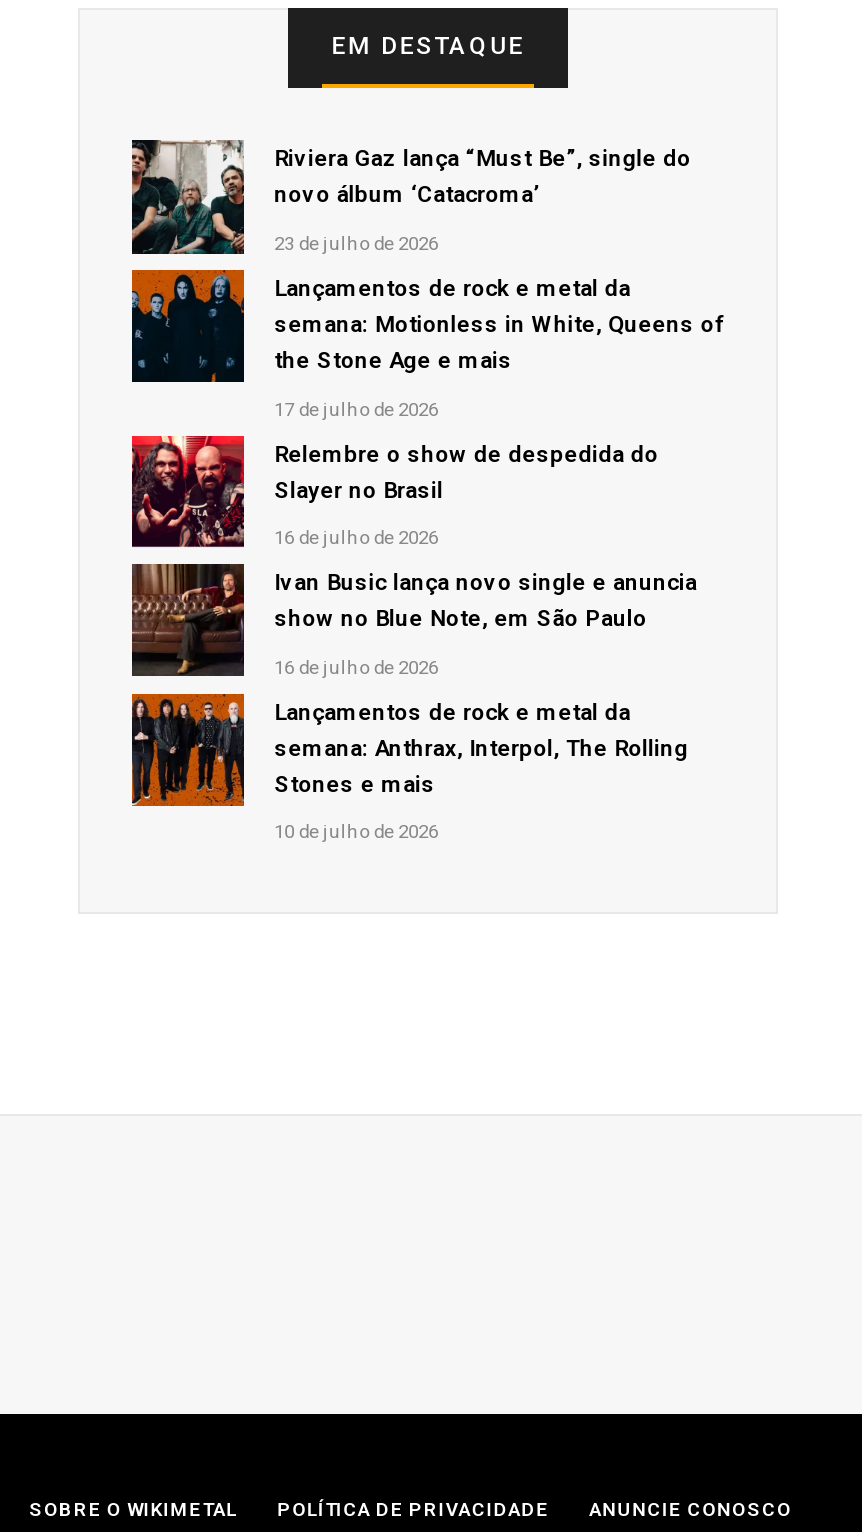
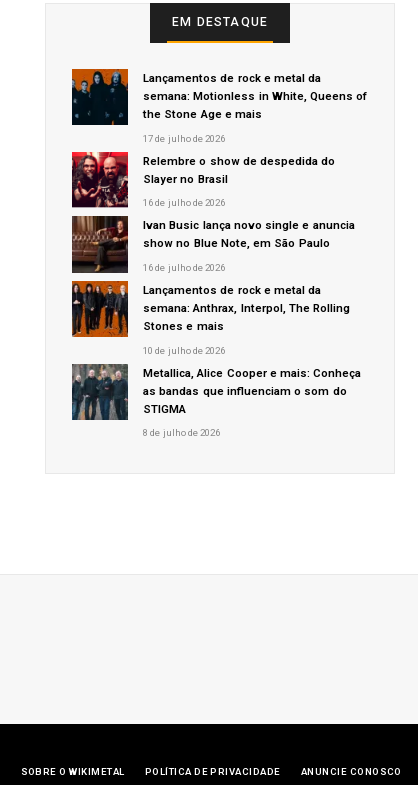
[130,138,691,256] [image] | Riviera Gaz lança “Must Be”, single do | novo álbum ‘Catacroma’ | 23 de julho de 2026 -> none
moved [128,274,723,842] -> [70,71,367,356]: [image] | Lançamentos de rock e metal da | semana: Motionless in White, Queens of | ... | Stones e mais | 10 de julho de 2026
none -> [71,363,361,438] [image] | Metallica, Alice Cooper e mais: Conheça | as bandas que influenciam o som do | STIGMA | 8 de julho de 2026

